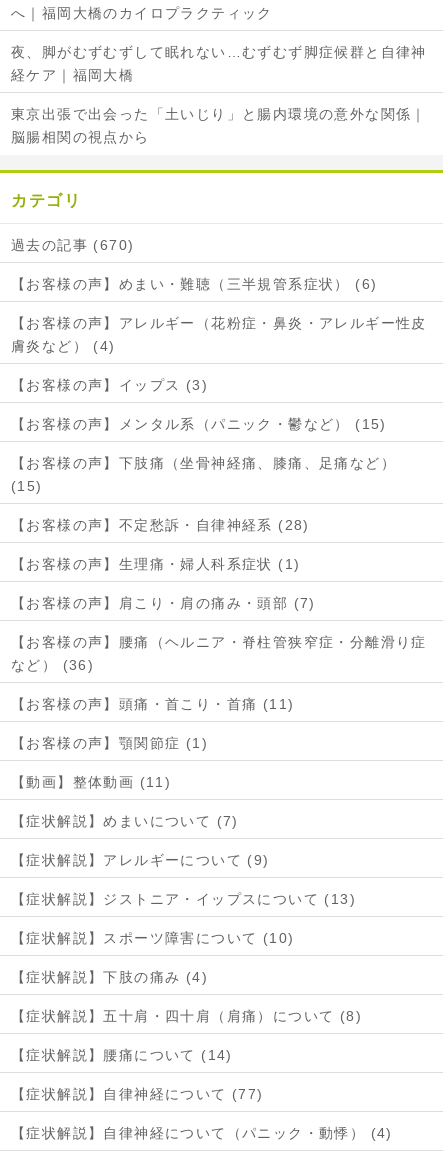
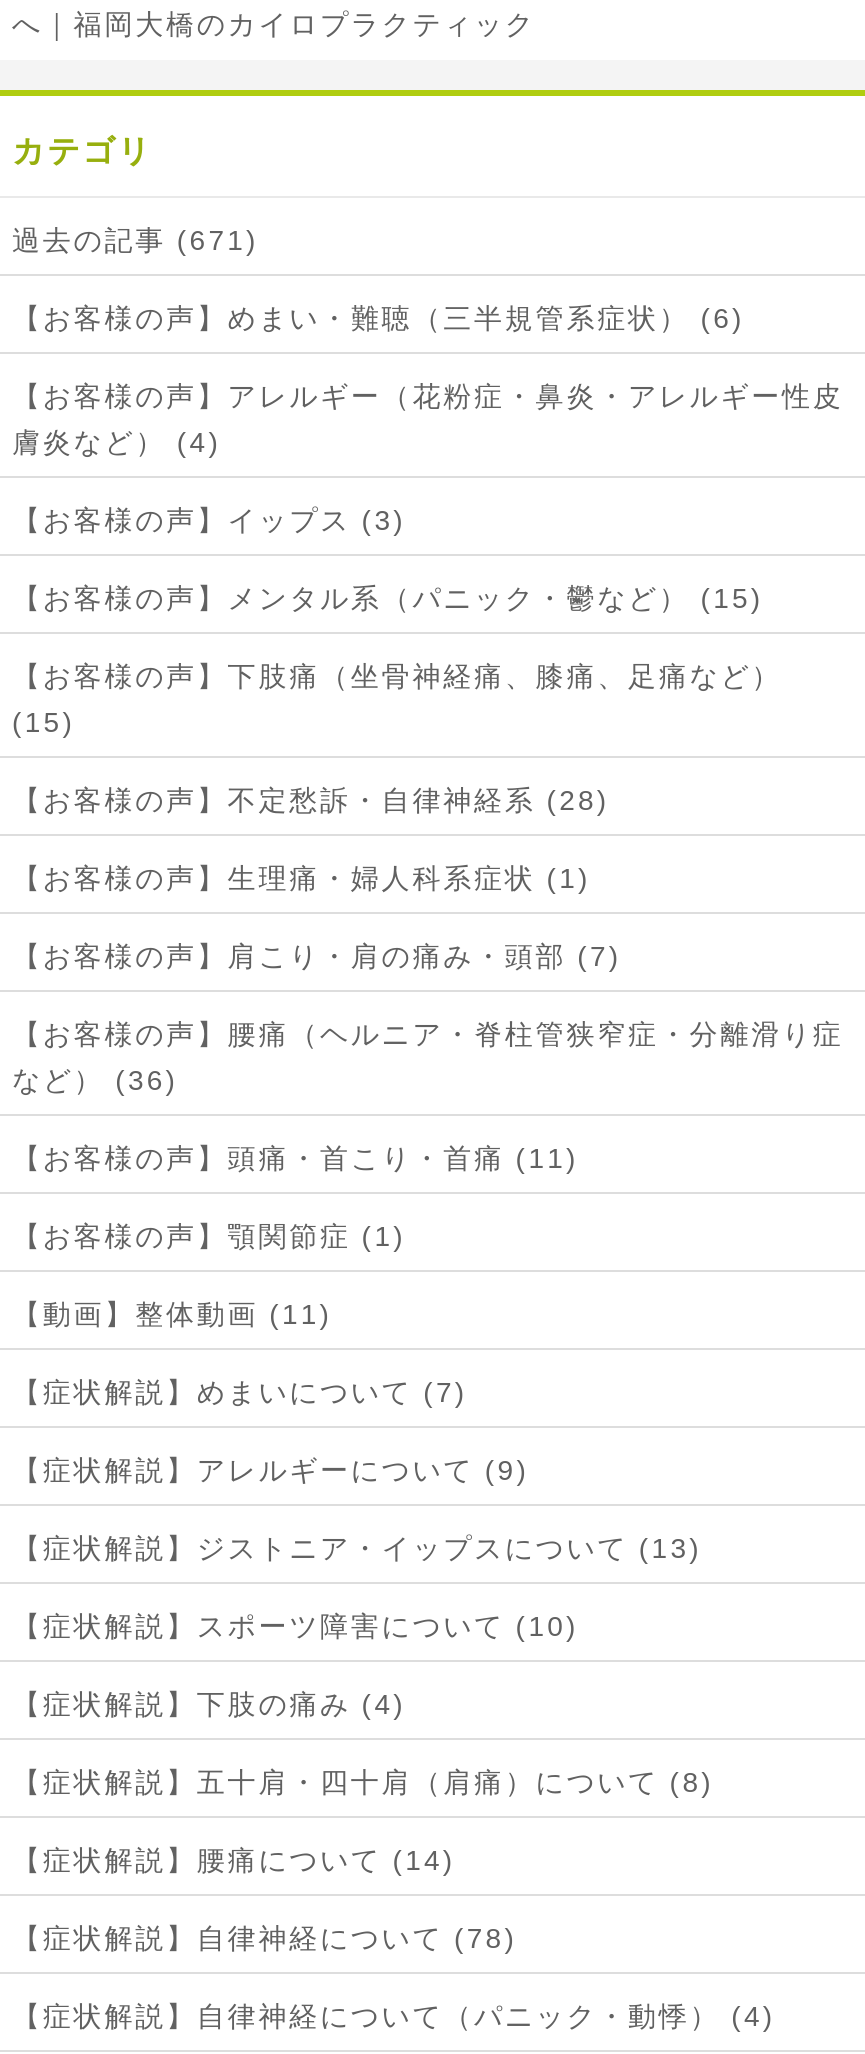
[11,44,427,145] 夜、脚がむずむずして眠れない…むずむず脚症候群と自律神 | 経ケア｜福岡大橋 | 東京出張で出会った「土いじり」と腸内環境の意外な関係｜ | 脳腸相関の視点から -> none
[11,237,134,253] 過去の記事 (670) -> [12,224,259,256] 過去の記事 (671)
[11,1086,264,1102] 【症状解説】自律神経について (77) -> [12,1922,517,1954] 【症状解説】自律神経について (78)

